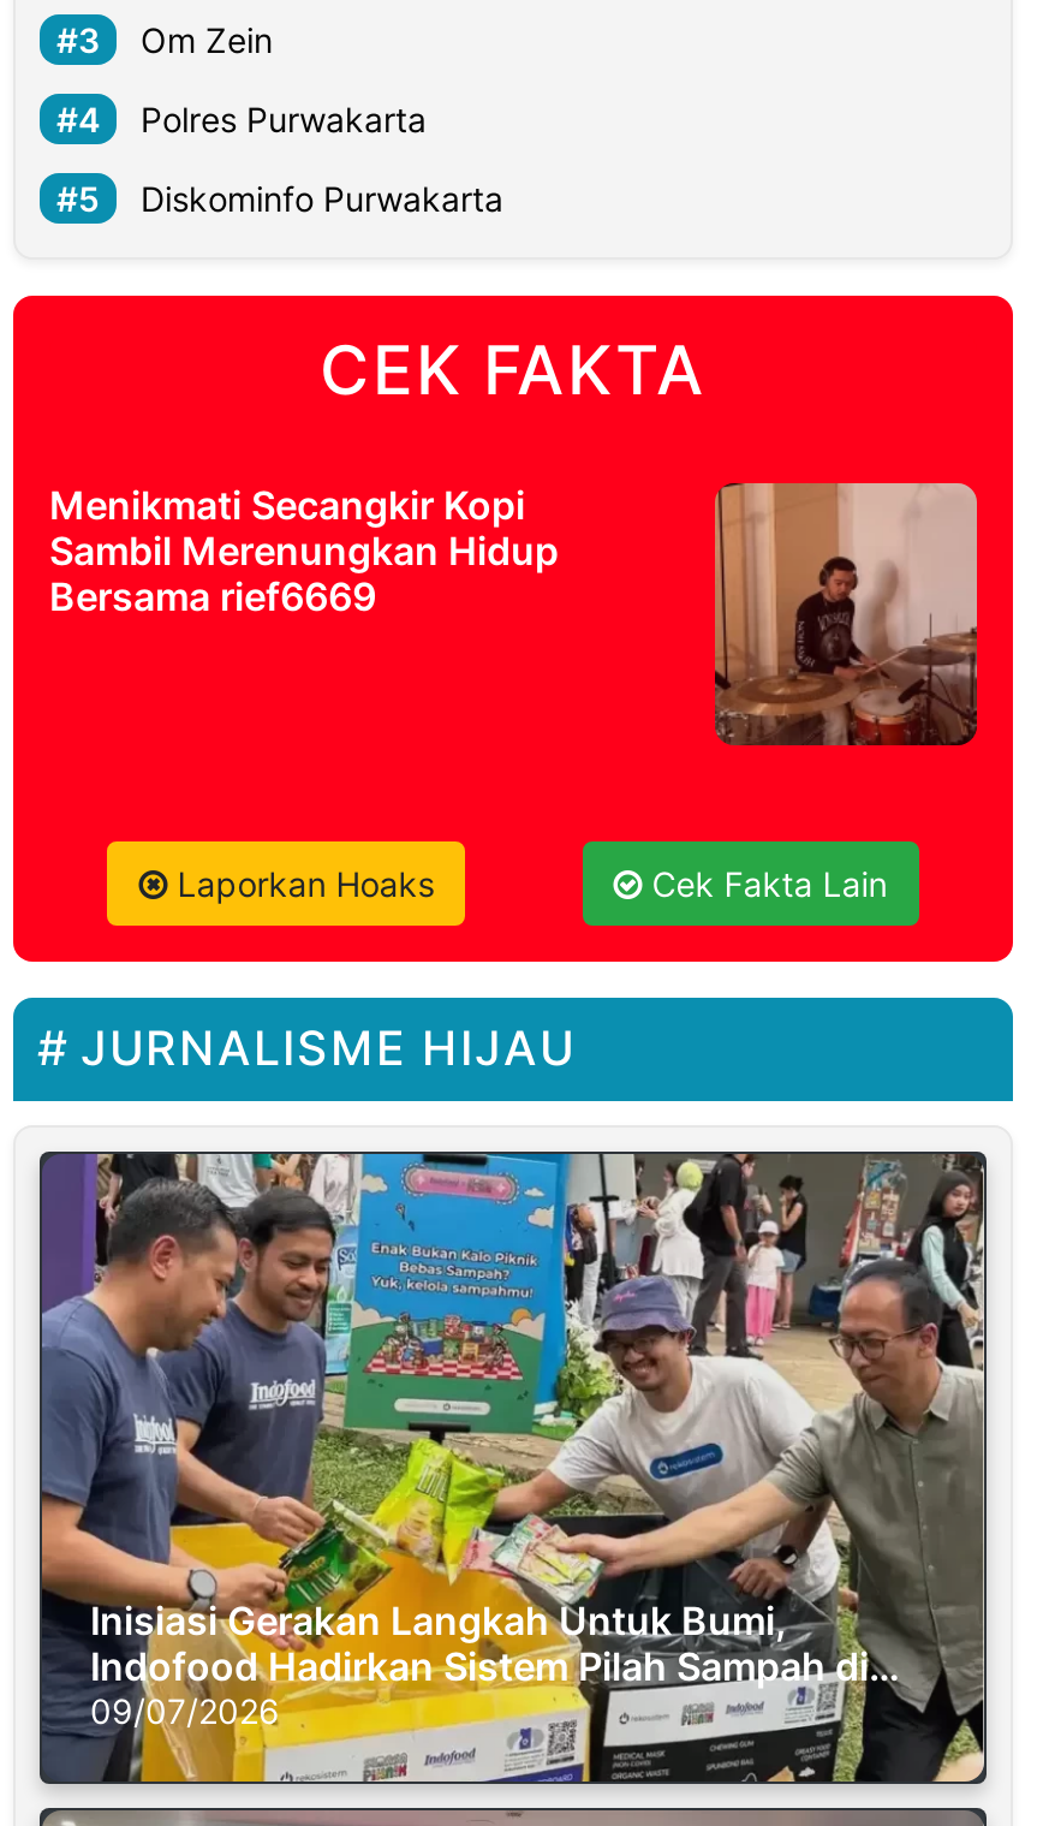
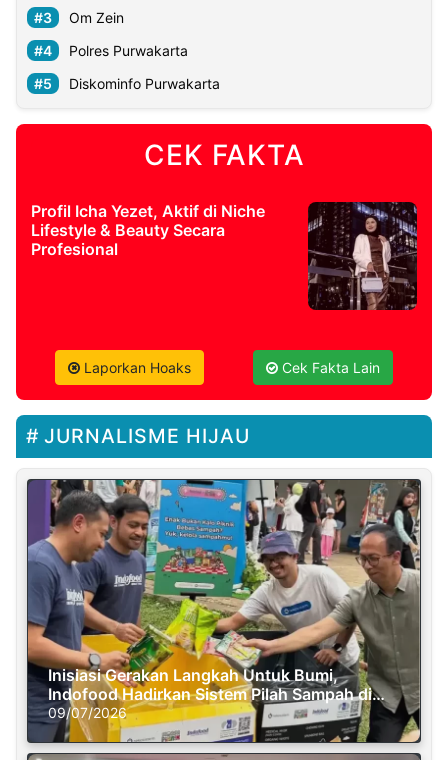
[49,482,559,621] Menikmati Secangkir Kopi | Sambil Merenungkan Hidup | Bersama rief6669 -> [31,201,265,259] Profil Icha Yezet, Aktif di Niche | Lifestyle & Beauty Secara | Profesional
[713,480,979,747] [image] -> [307,201,418,311] [image]

